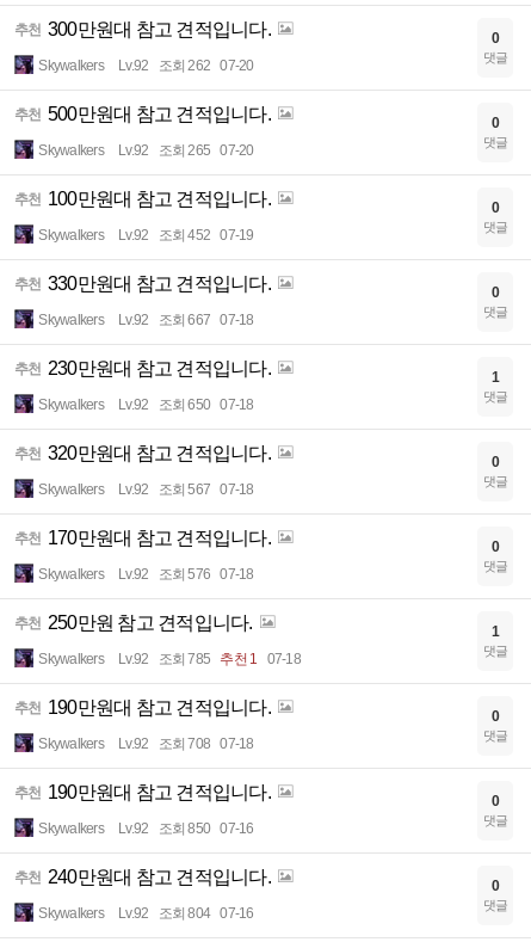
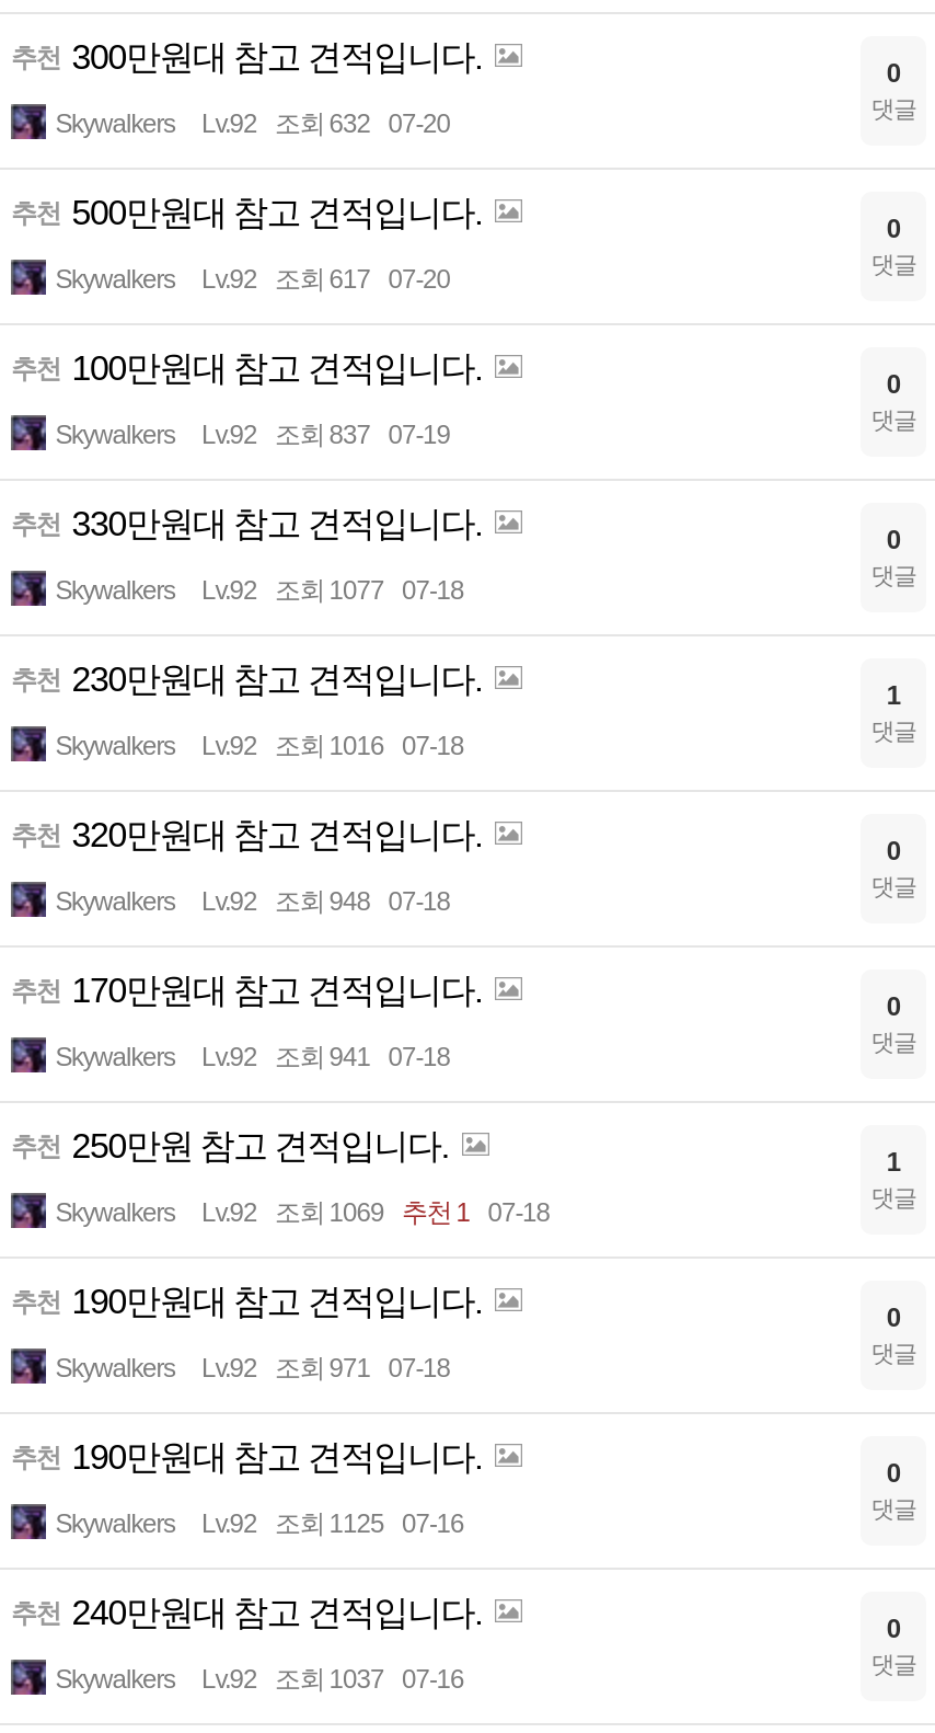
[38,57,254,73] Skywalkers Lv.92 조회 262 07-20 -> [55,107,450,138] Skywalkers Lv.92 조회 632 07-20
[38,141,254,158] Skywalkers Lv.92 조회 265 07-20 -> [55,263,450,294] Skywalkers Lv.92 조회 617 07-20
[38,226,254,243] Skywalkers Lv.92 조회 452 07-19 -> [55,418,450,449] Skywalkers Lv.92 조회 837 07-19
[38,311,254,328] Skywalkers Lv.92 조회 667 07-18 -> [55,574,464,605] Skywalkers Lv.92 조회 1077 07-18
[38,396,254,412] Skywalkers Lv.92 조회 650 07-18 -> [55,730,464,760] Skywalkers Lv.92 조회 1016 07-18
[38,481,254,497] Skywalkers Lv.92 조회 567 07-18 -> [55,885,450,916] Skywalkers Lv.92 조회 948 07-18
[38,565,254,582] Skywalkers Lv.92 조회 576 07-18 -> [55,1041,450,1071] Skywalkers Lv.92 조회 941 07-18
[38,650,300,667] Skywalkers Lv.92 조회 785 추천 1 07-18 -> [55,1196,550,1227] Skywalkers Lv.92 조회 1069 추천 1 07-18
[38,735,254,752] Skywalkers Lv.92 조회 708 07-18 -> [55,1352,450,1382] Skywalkers Lv.92 조회 971 07-18
[38,820,254,836] Skywalkers Lv.92 조회 850 07-16 -> [55,1507,464,1538] Skywalkers Lv.92 조회 1125 07-16
[38,904,254,921] Skywalkers Lv.92 조회 804 07-16 -> [55,1663,464,1694] Skywalkers Lv.92 조회 1037 07-16

